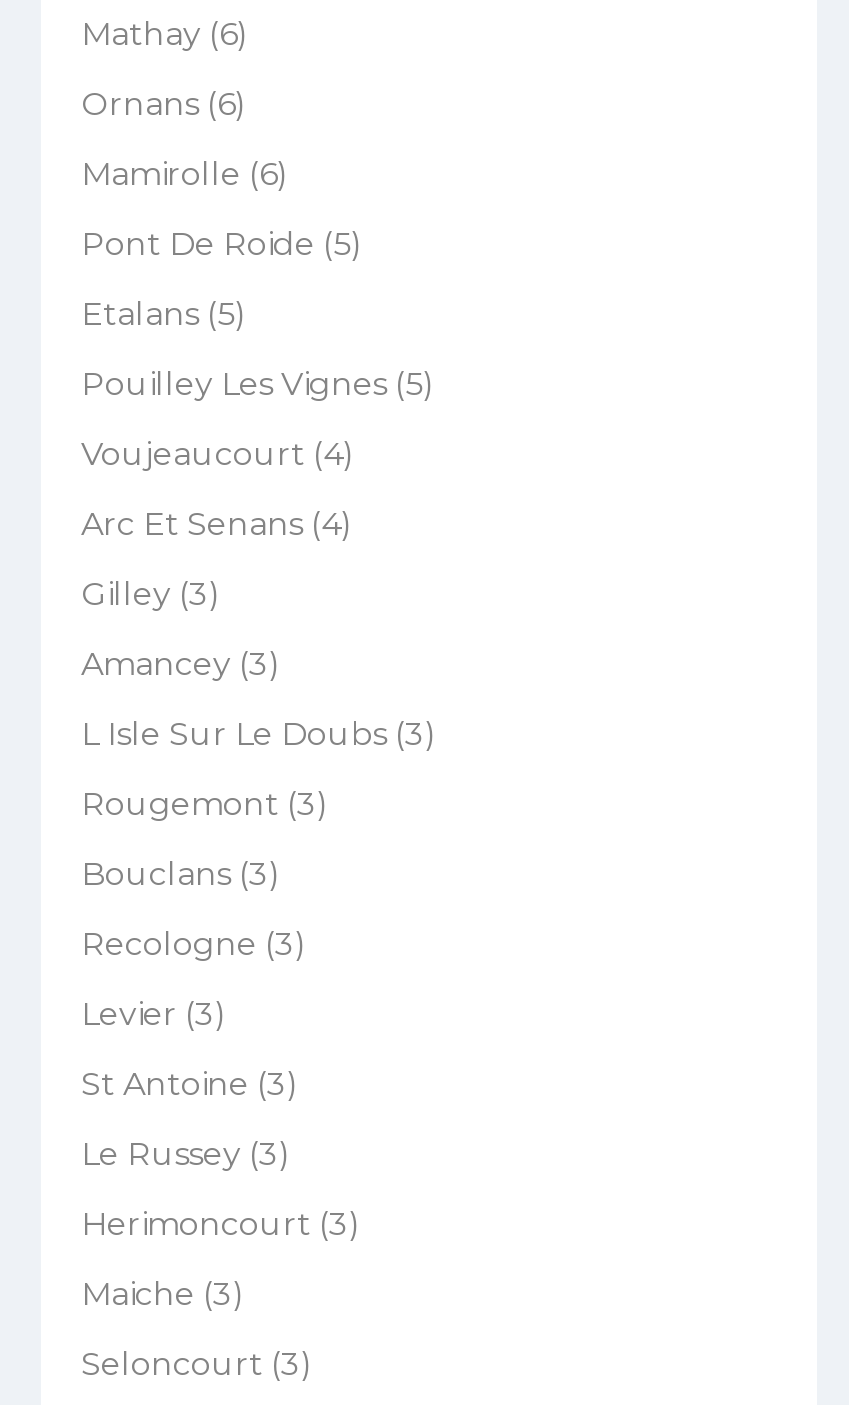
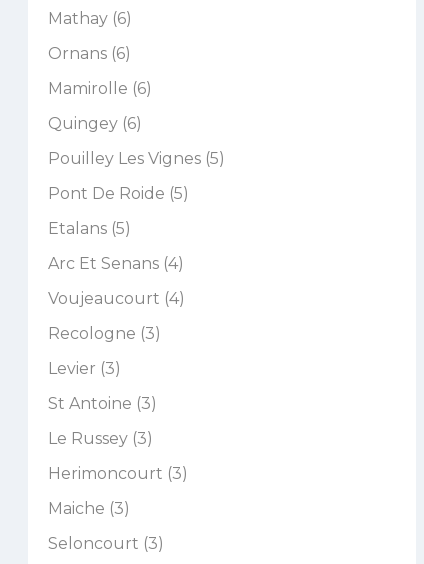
none -> [48,114,142,133] Quingey (6)
moved [81,225,363,333] -> [48,184,189,238]: Pont De Roide (5) | Etalans (5)
moved [81,365,435,403] -> [48,149,225,168]: Pouilley Les Vignes (5)
moved [81,435,355,473] -> [48,289,185,308]: Voujeaucourt (4)
[81,575,437,893] Gilley (3) | Amancey (3) | L Isle Sur Le Doubs (3) | Rougemont (3) | Bouclans (3) -> none

